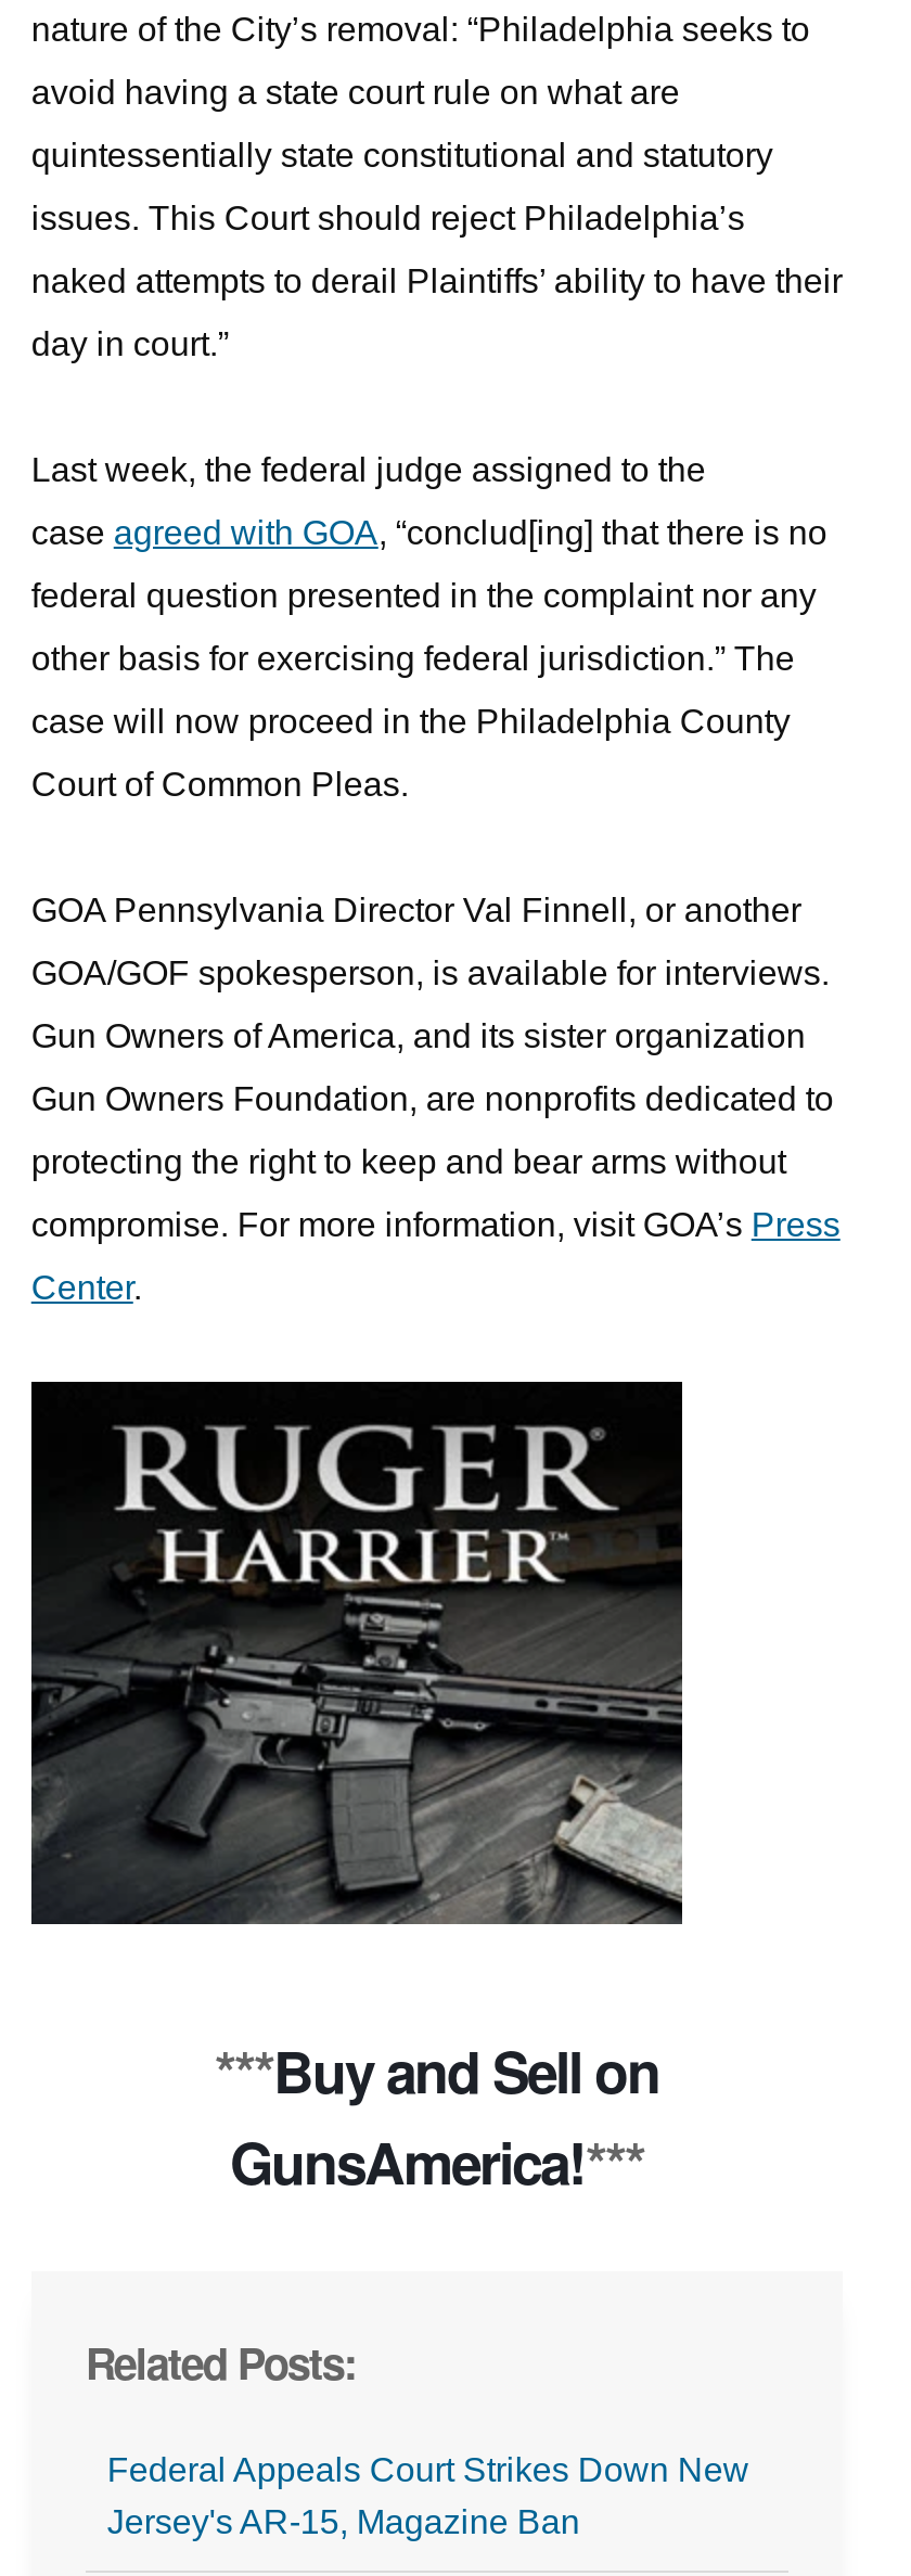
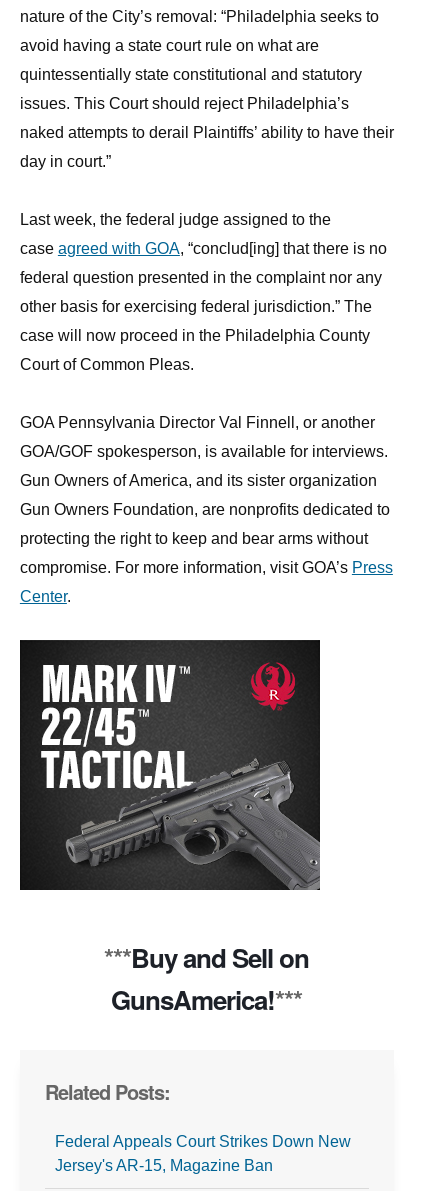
[31,1384,682,1924] [image] -> [21,640,320,890] [image]

